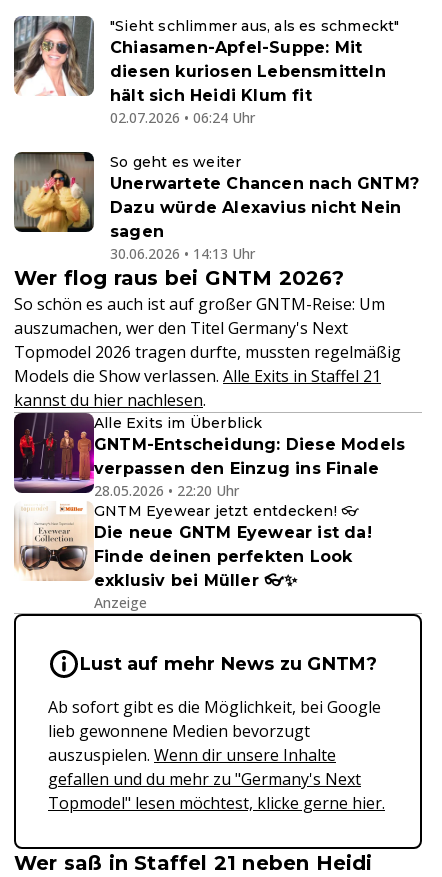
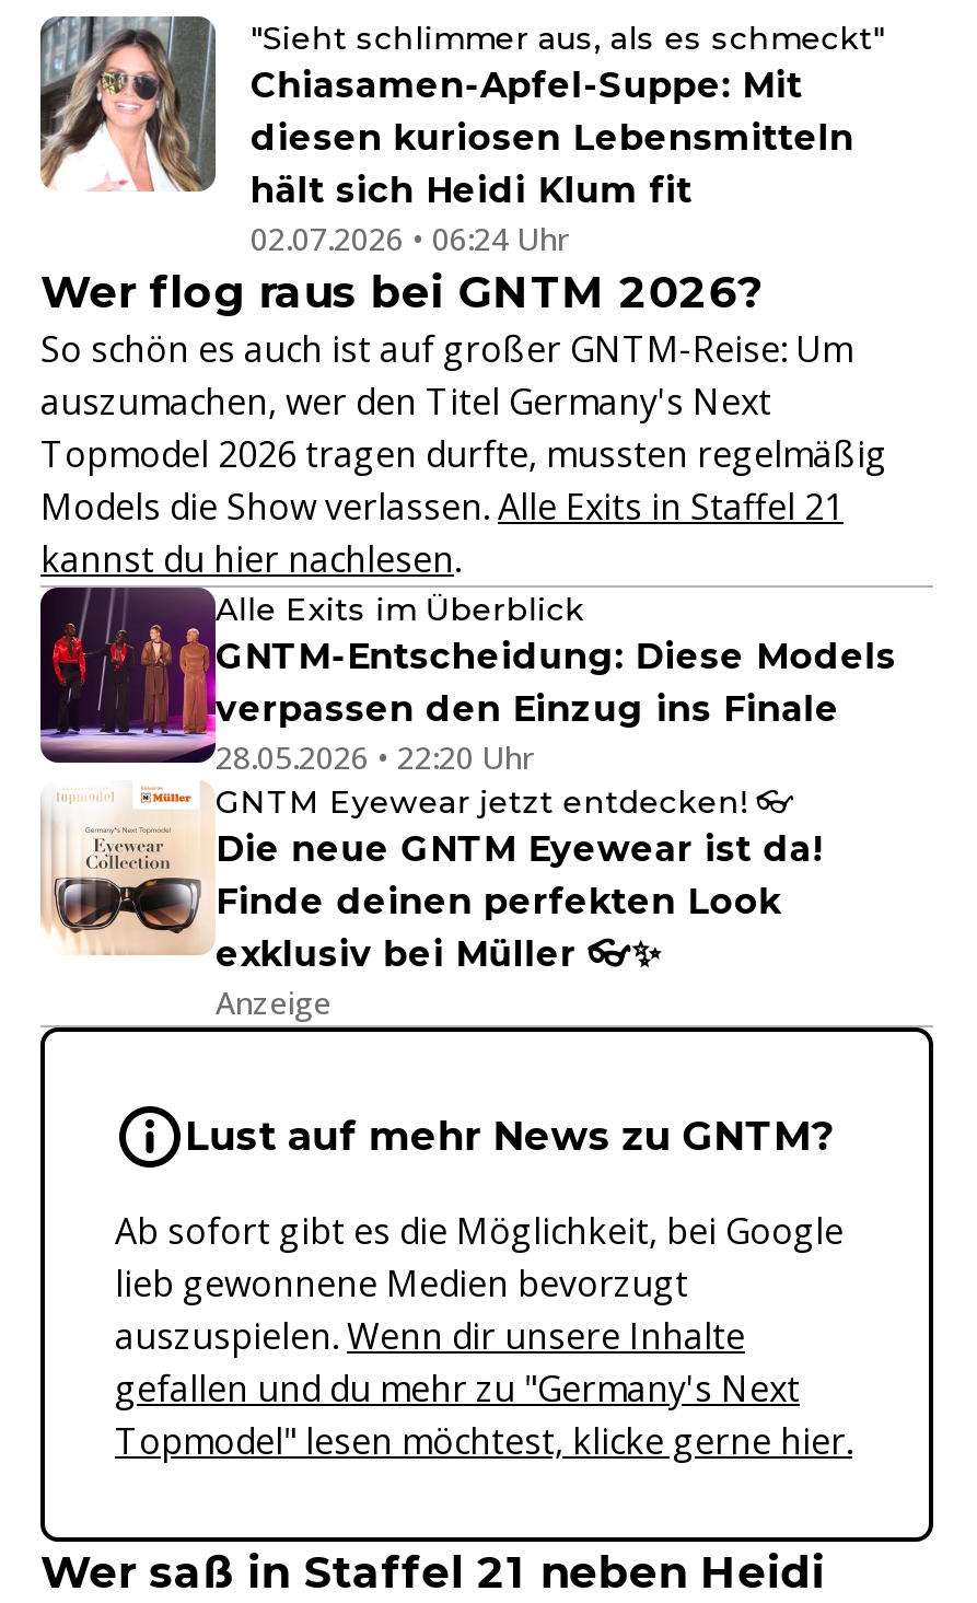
[14,151,419,263] [image] | So geht es weiter | Unerwartete Chancen nach GNTM? | Dazu würde Alexavius nicht Nein | sagen | 30.06.2026 • 14:13 Uhr -> none

